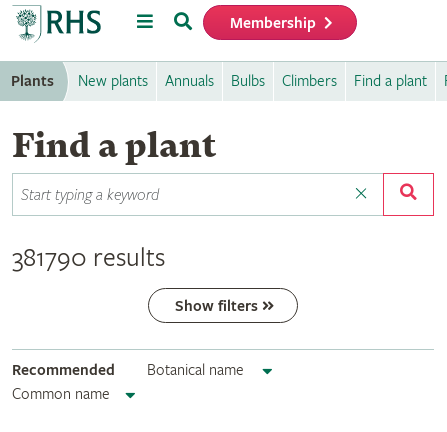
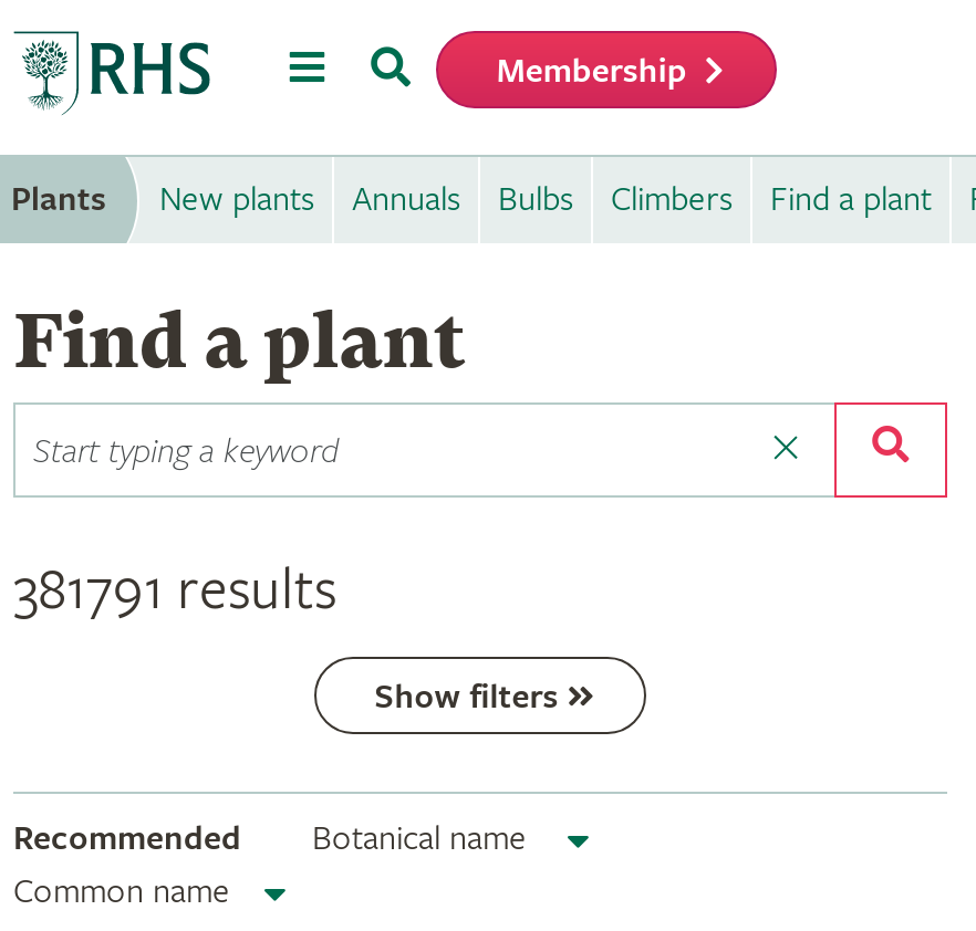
[12,243,165,274] 381790 results -> [13,557,336,625] 381791 results

